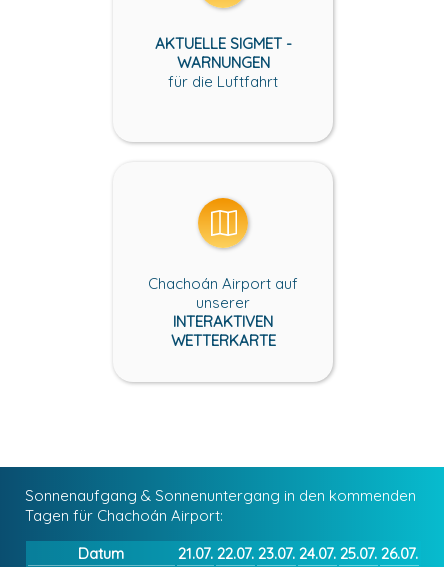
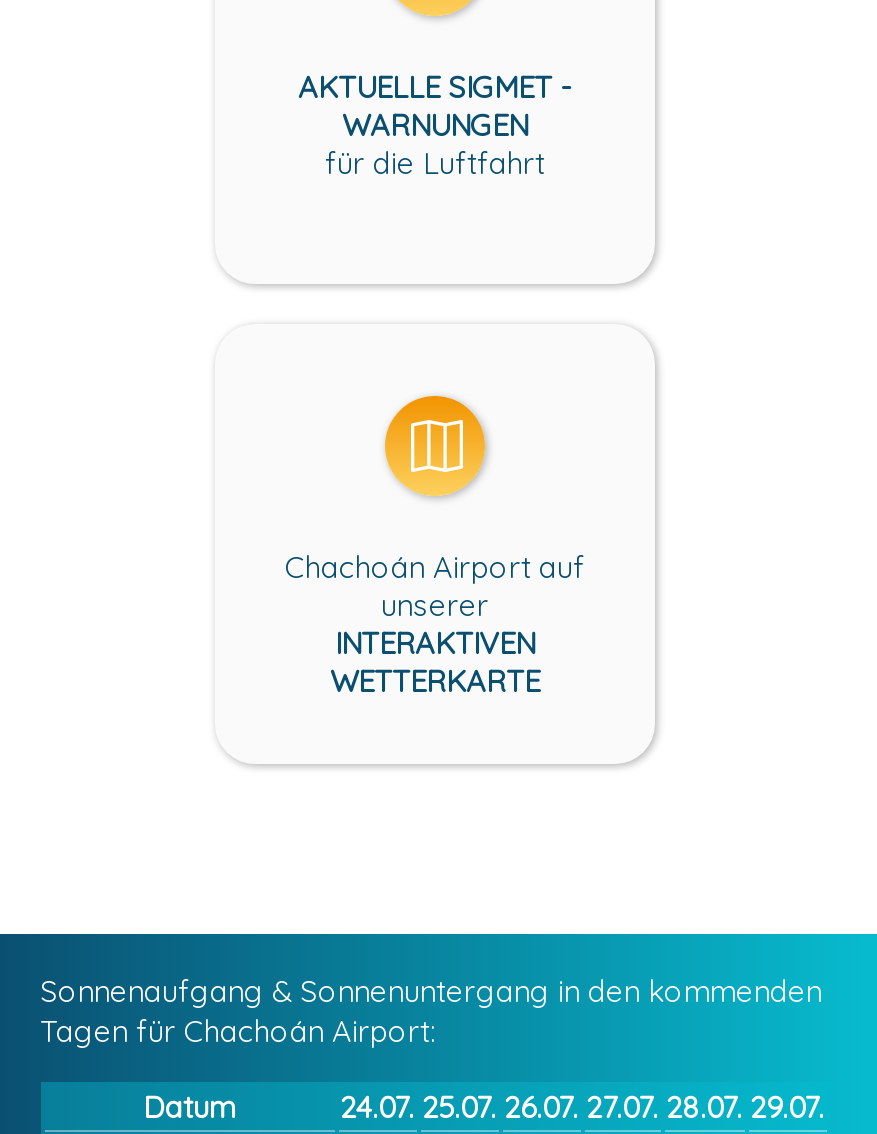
[177,544,417,563] 21.07. 22.07. 23.07. 24.07. 25.07. 26.07. -> [340,1089,824,1127] 24.07. 25.07. 26.07. 27.07. 28.07. 29.07.

